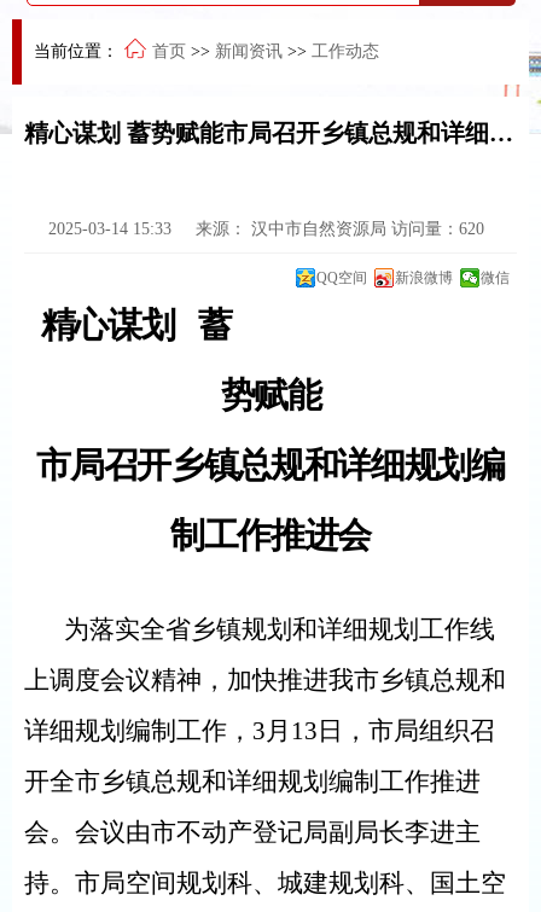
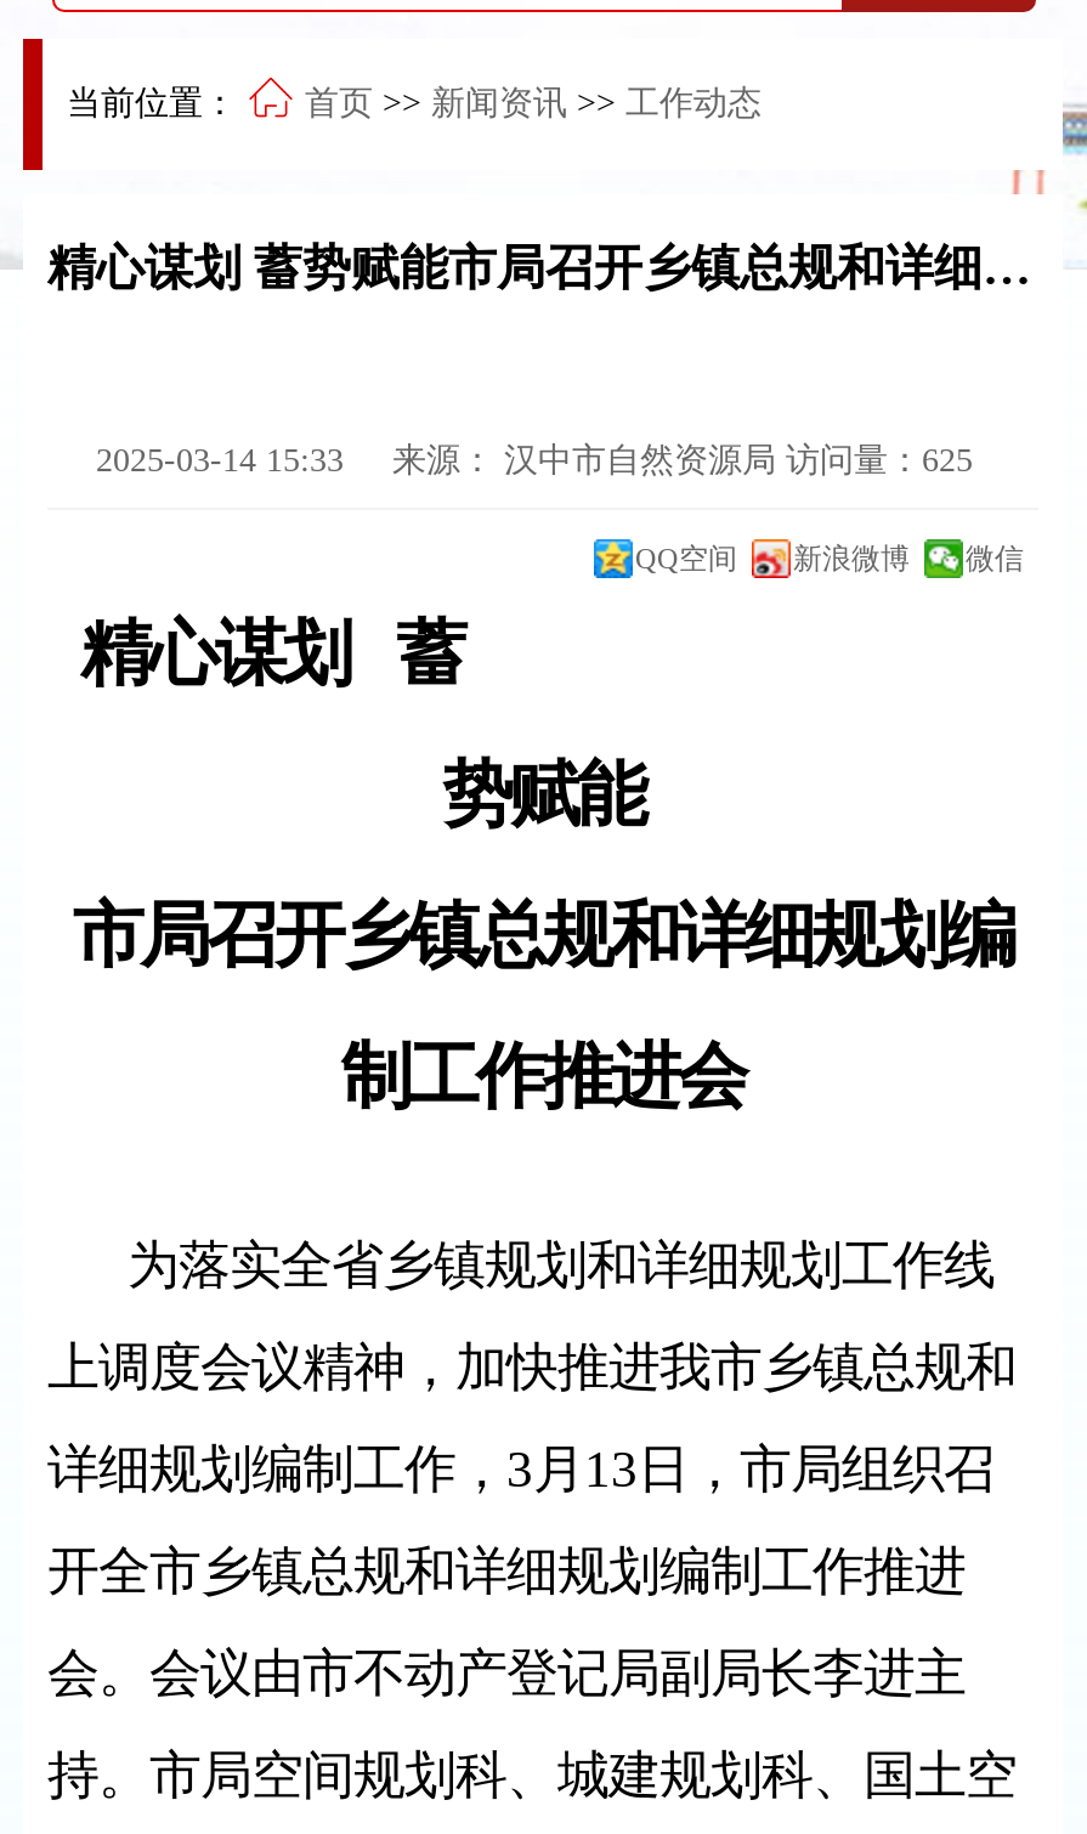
[196,220,484,238] 来源： 汉中市自然资源局访问量：620 -> [392,442,973,479] 来源： 汉中市自然资源局访问量：625

